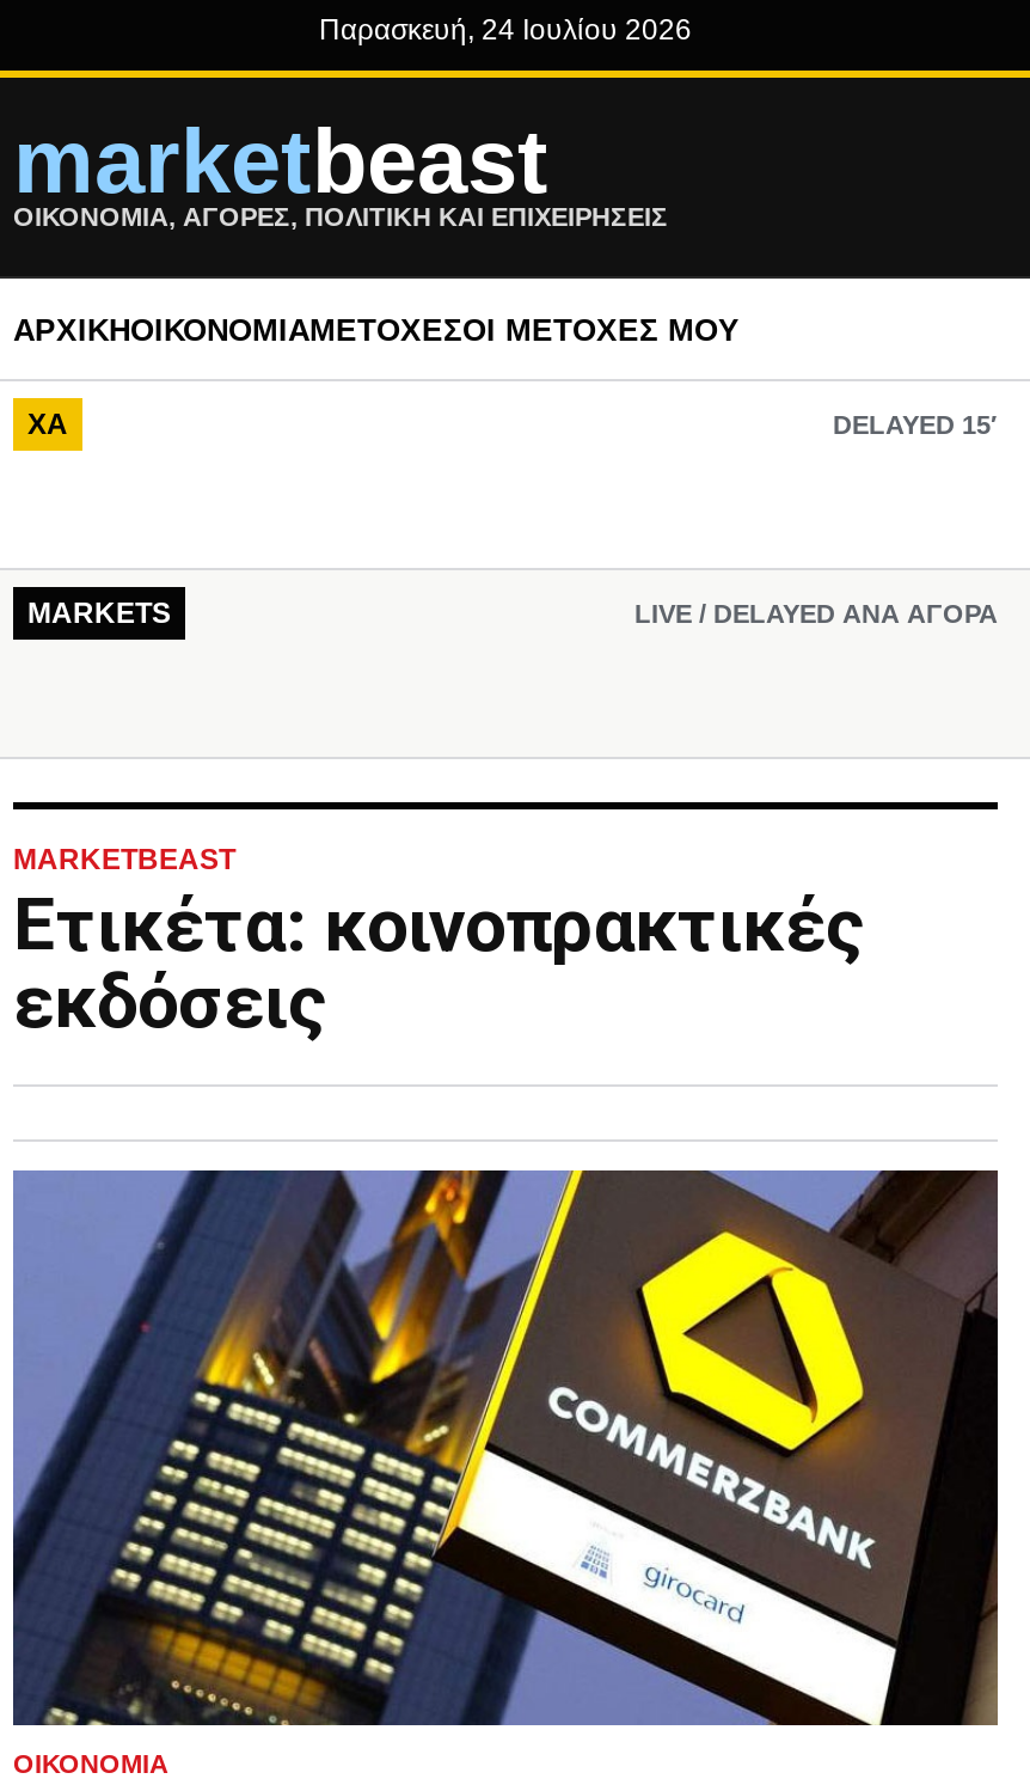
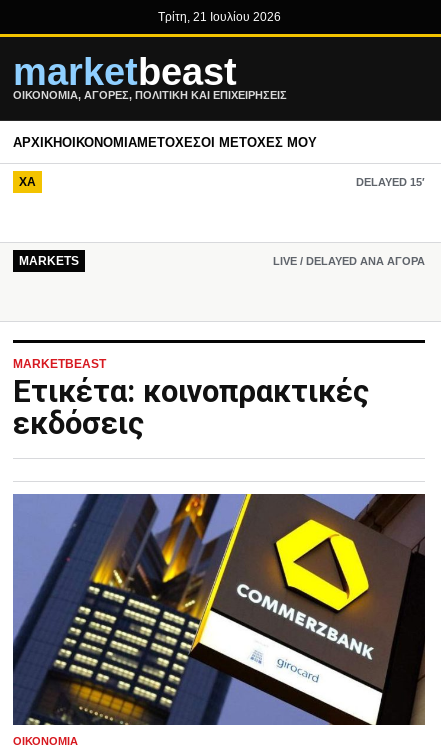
[319,13,692,47] Παρασκευή, 24 Ιουλίου 2026 -> [157,10,280,24] Τρίτη, 21 Ιουλίου 2026

